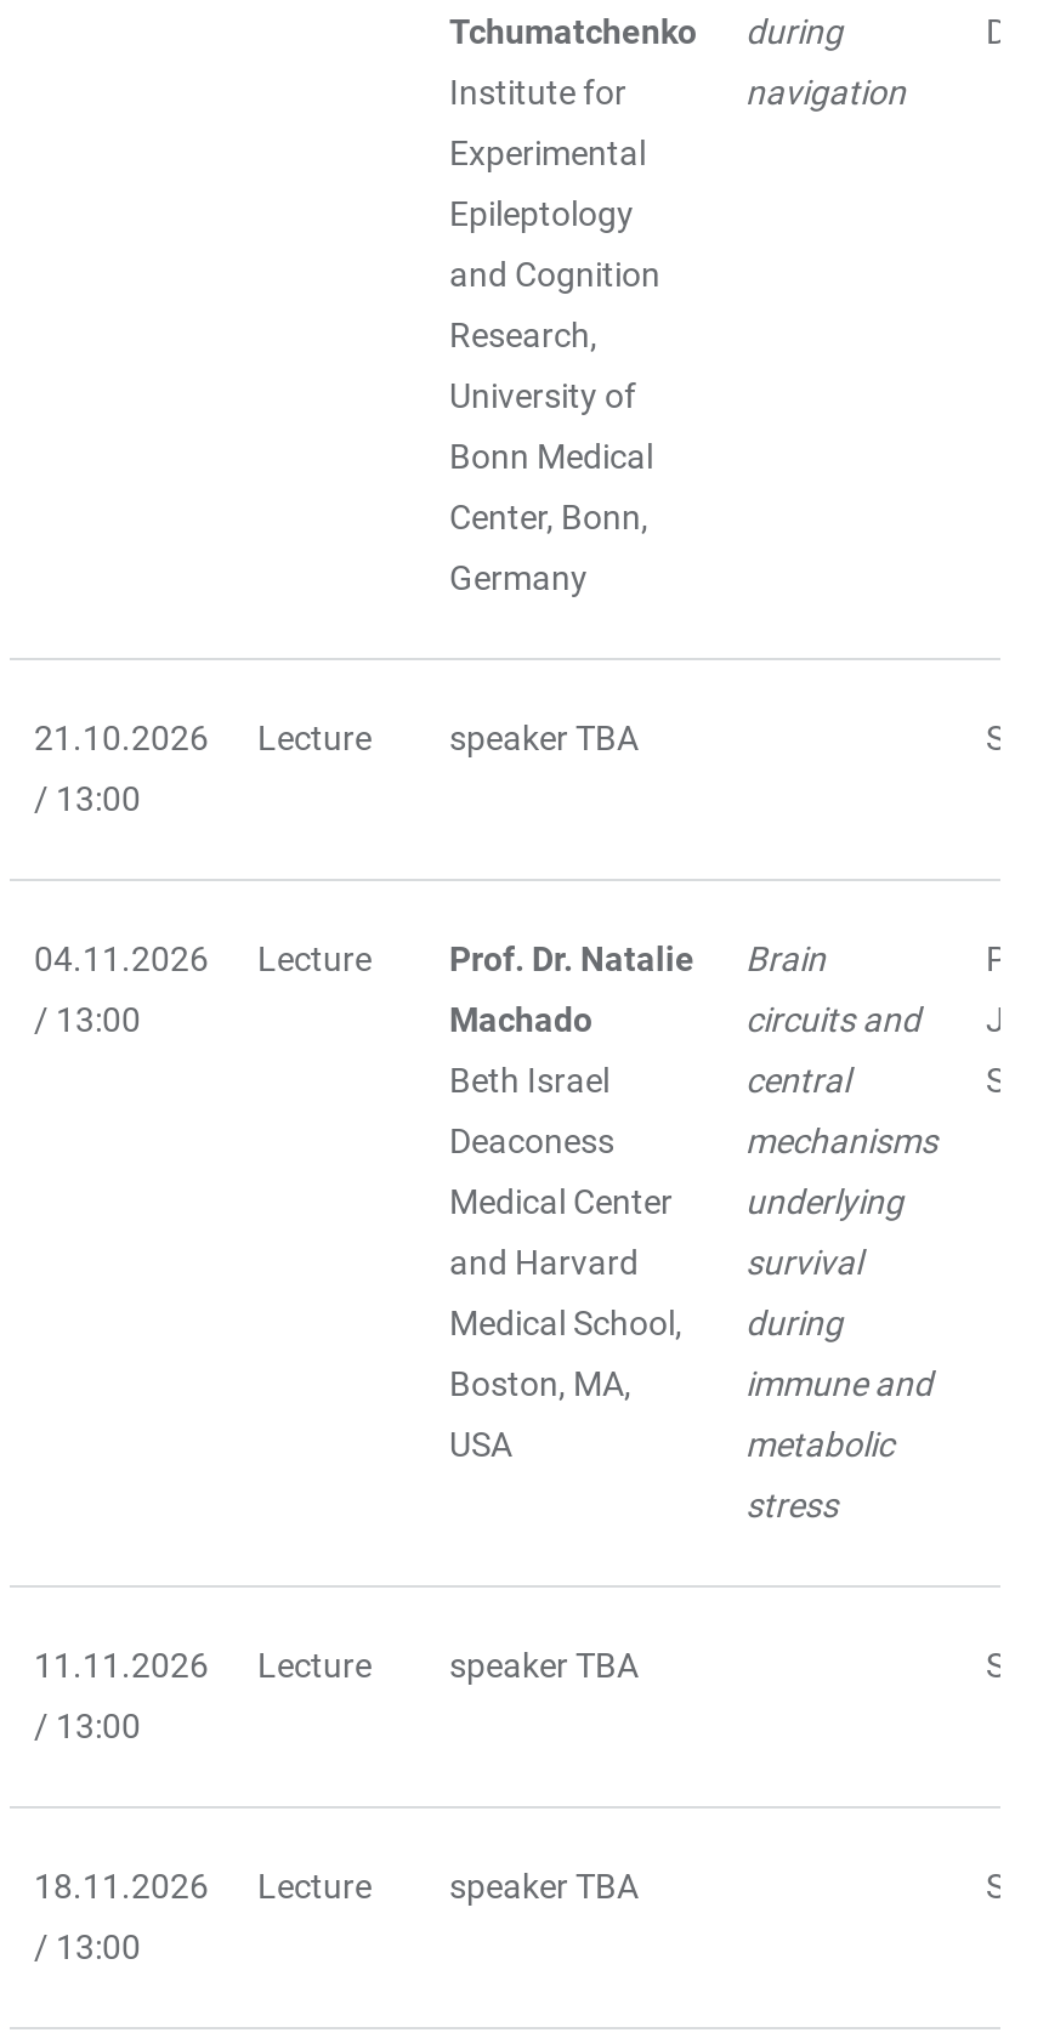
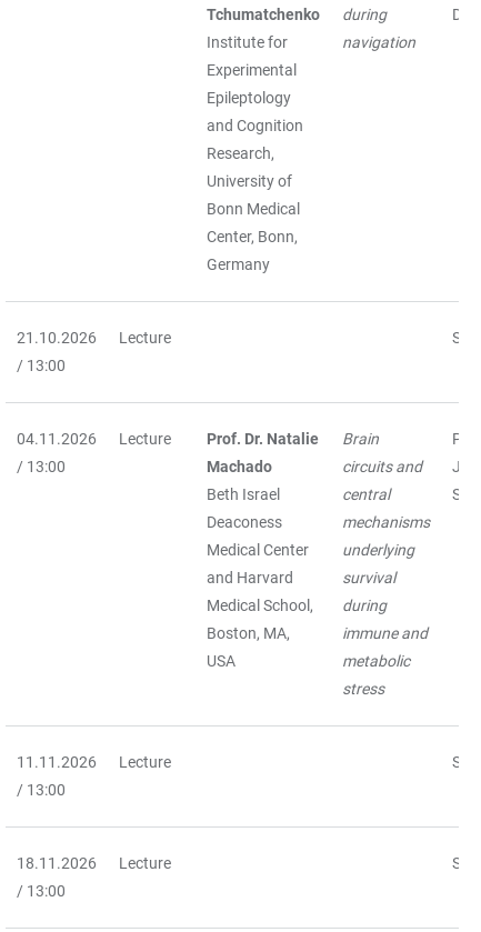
[449,717,639,756] speaker TBA -> none
[449,1645,639,1684] speaker TBA -> none
[449,1866,639,1904] speaker TBA -> none

